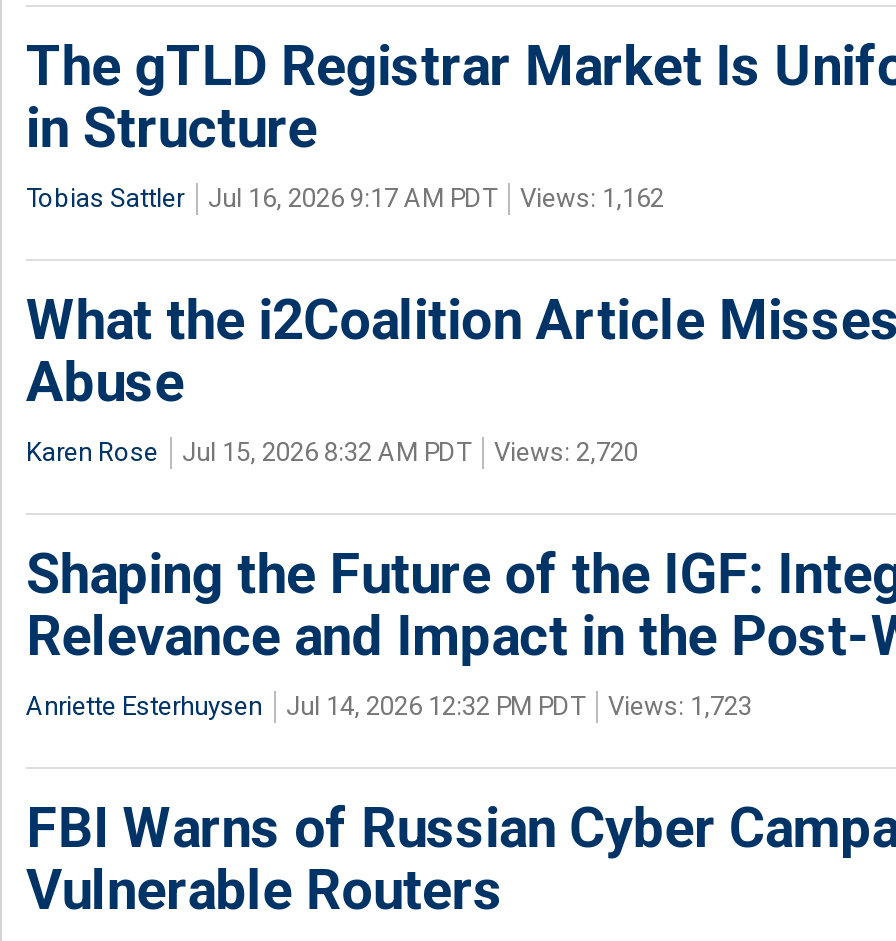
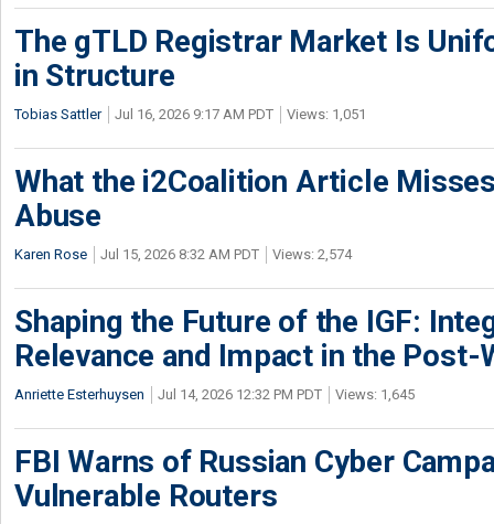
[26,183,664,213] Tobias Sattler Jul 16, 2026 9:17 AM PDT Views: 1,162 -> [14,106,366,122] Tobias Sattler Jul 16, 2026 9:17 AM PDT Views: 1,051
[26,437,638,467] Karen Rose Jul 15, 2026 8:32 AM PDT Views: 2,720 -> [14,246,352,263] Karen Rose Jul 15, 2026 8:32 AM PDT Views: 2,574
[26,691,752,721] Anriette Esterhuysen Jul 14, 2026 12:32 PM PDT Views: 1,723 -> [14,386,415,403] Anriette Esterhuysen Jul 14, 2026 12:32 PM PDT Views: 1,645

